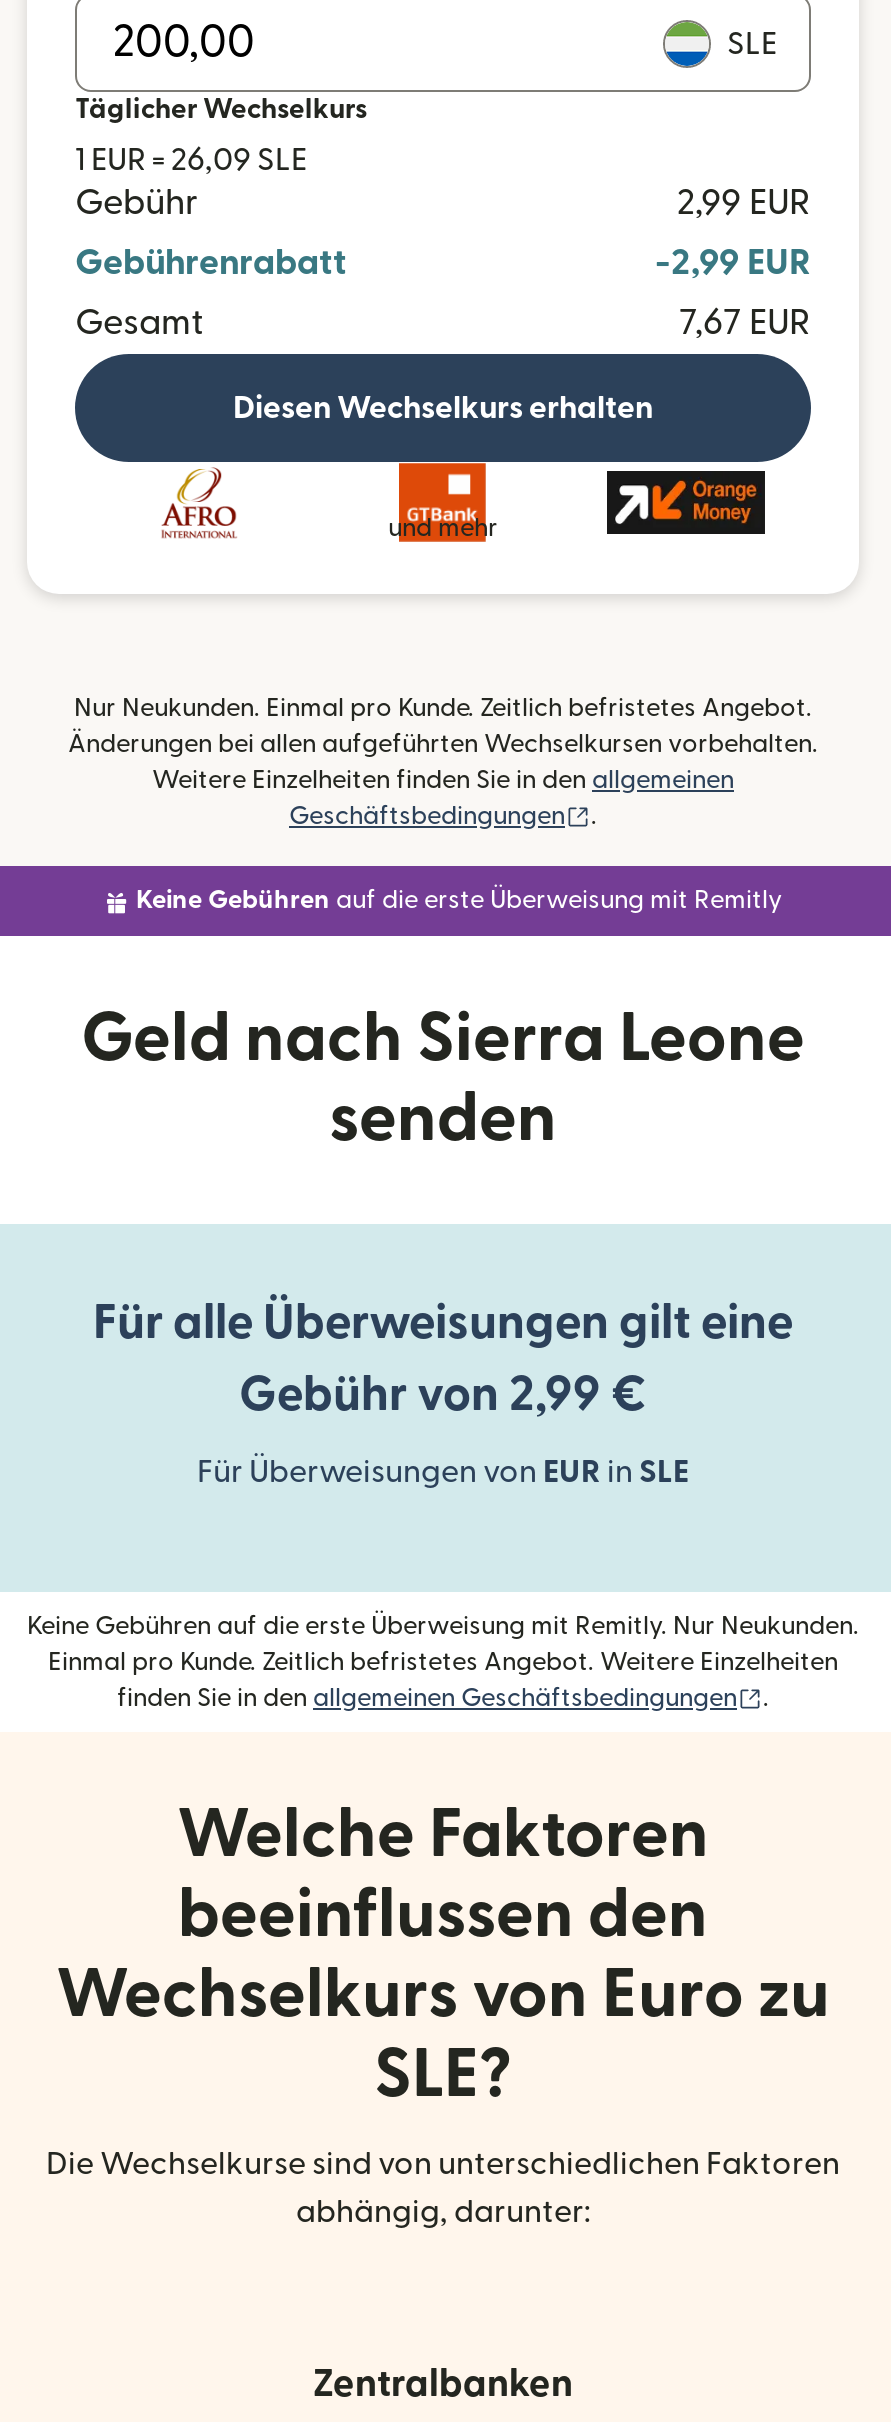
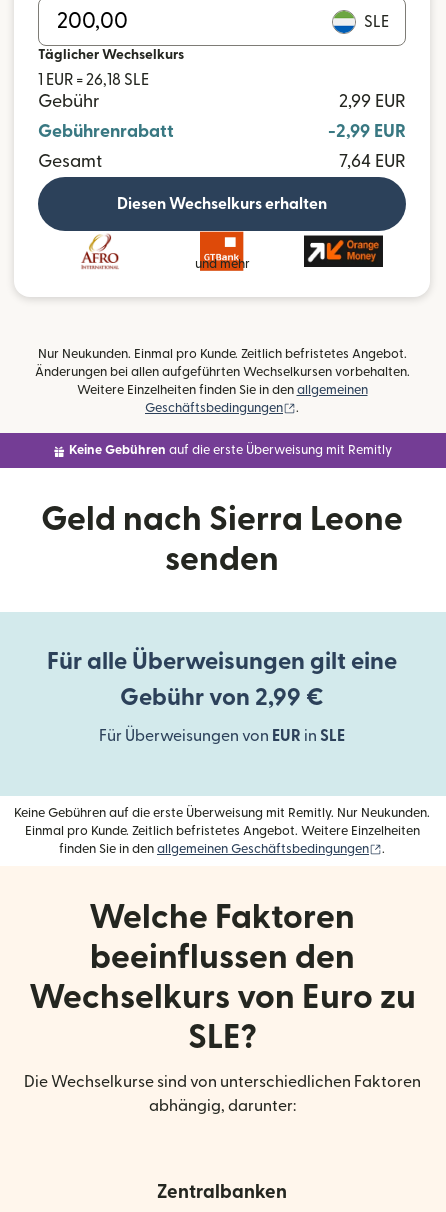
[75,144,307,176] 1 EUR = 26,09 SLE -> [38,72,149,88] 1 EUR = 26,18 SLE
[679,306,811,340] 7,67 EUR -> [339,153,406,170] 7,64 EUR

